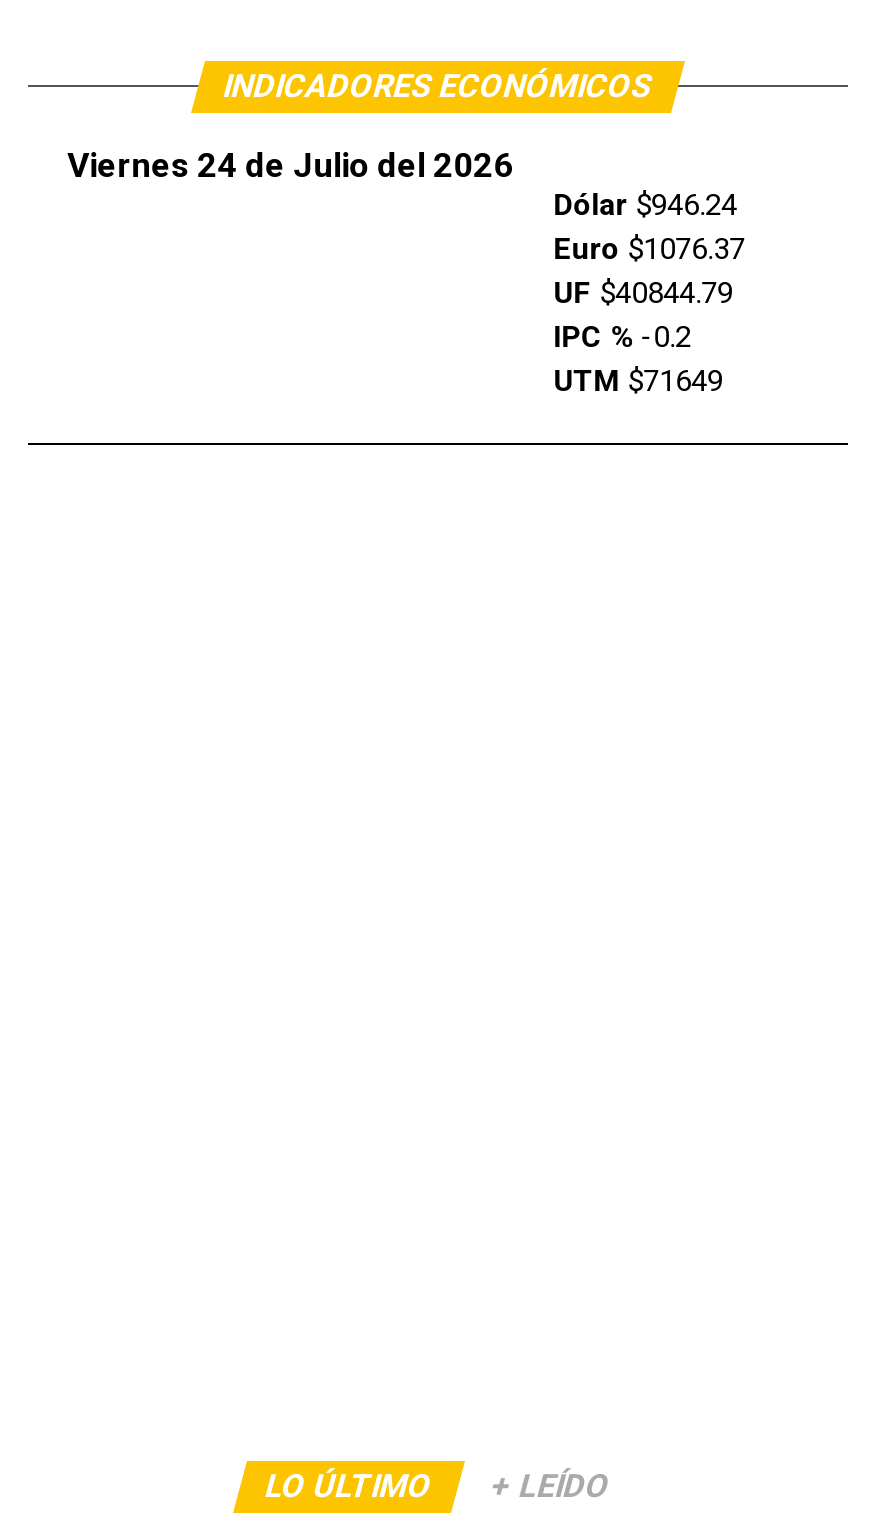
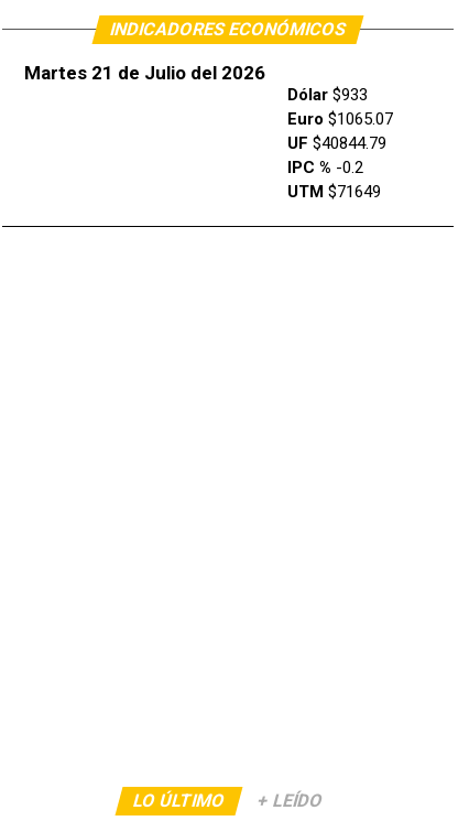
[67,144,513,184] Viernes 24 de Julio del 2026 -> [24,62,265,84] Martes 21 de Julio del 2026
[553,186,737,222] Dólar $946.24 -> [287,85,367,105] Dólar $933
[553,230,745,266] Euro $1076.37 -> [287,109,393,129] Euro $1065.07

